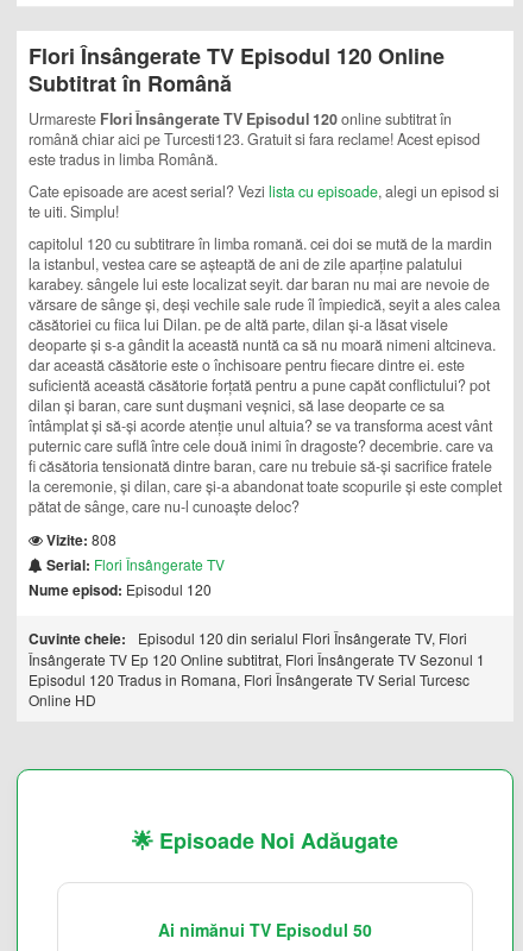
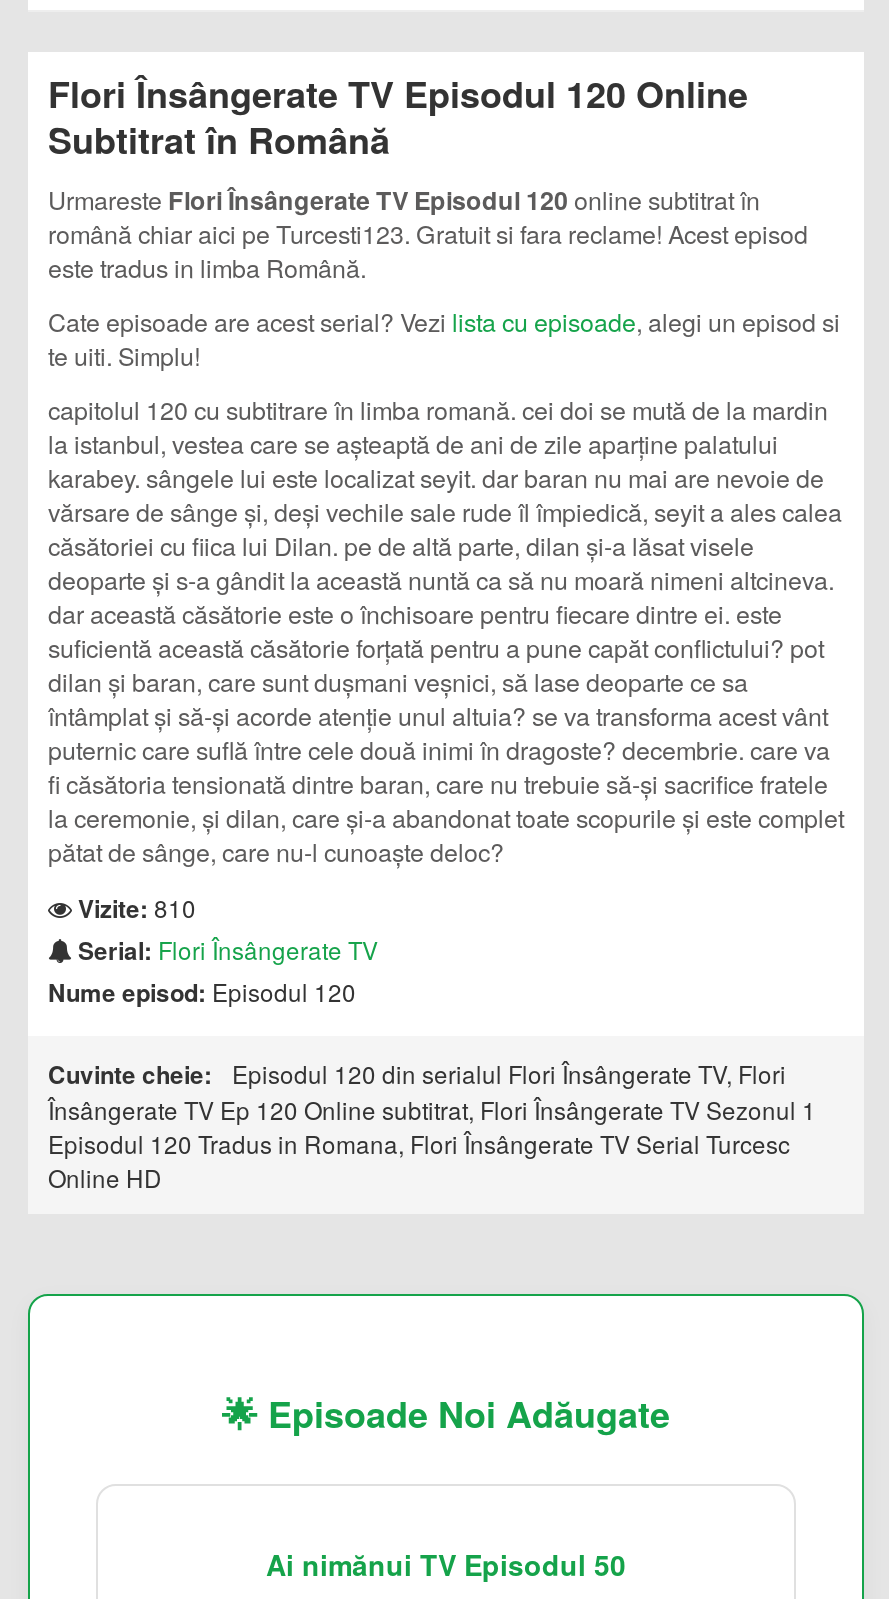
[46,529,116,550] Vizite: 808 -> [78,890,196,926] Vizite: 810

